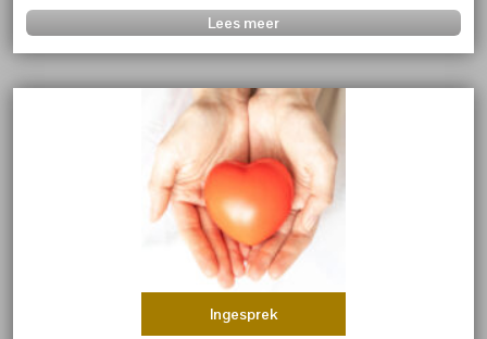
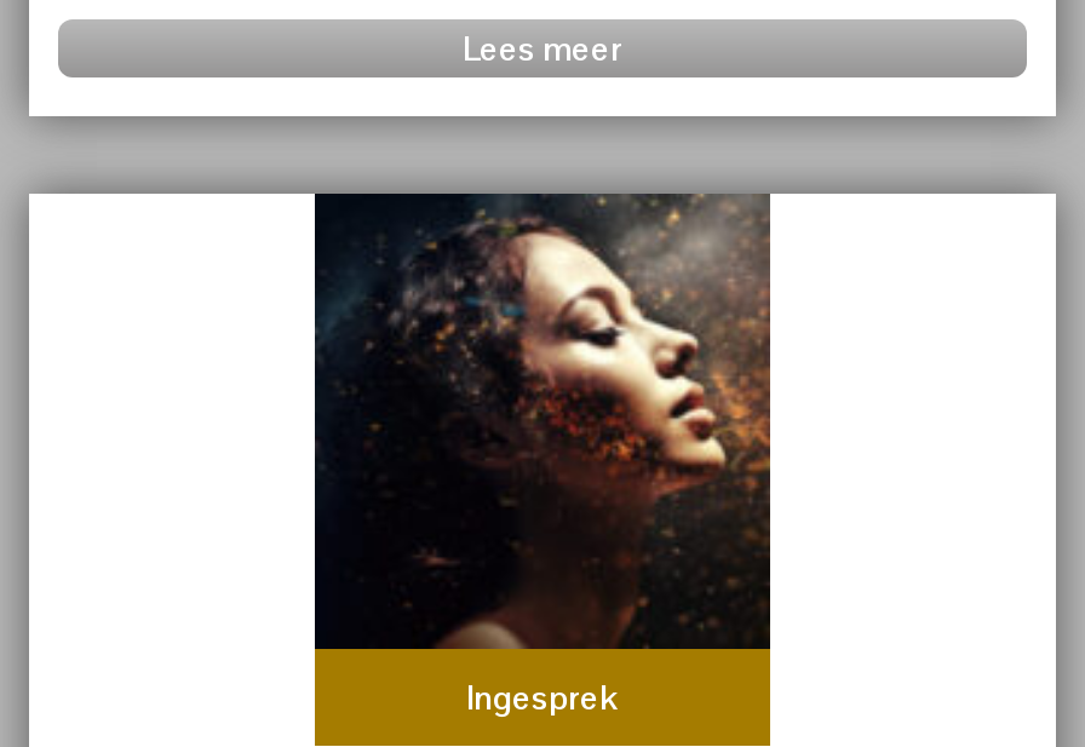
[141,87,346,293] [image] -> [312,191,773,651] [image]

